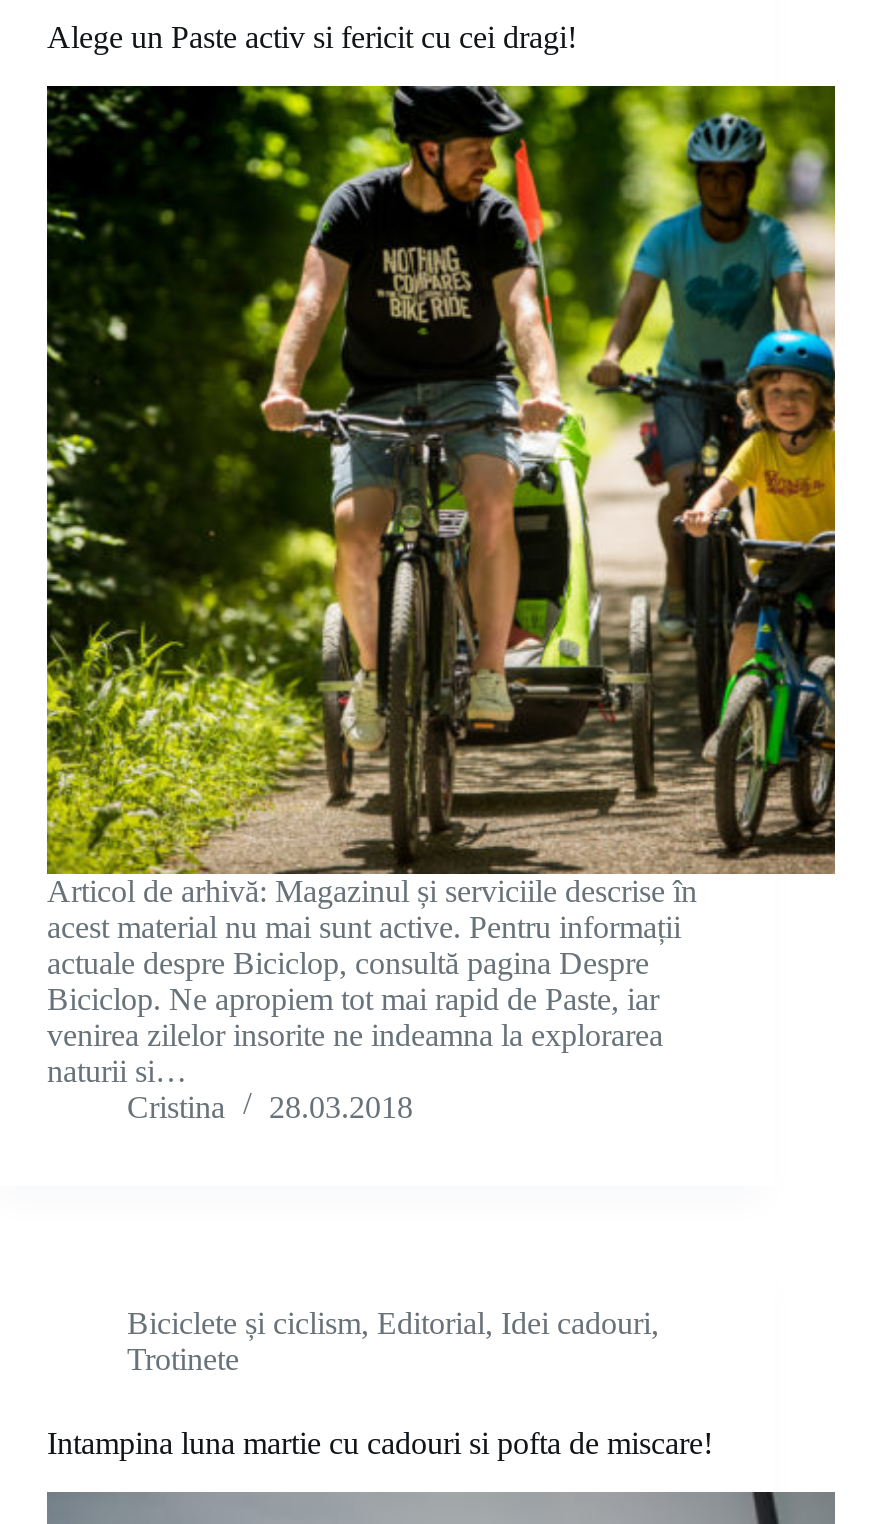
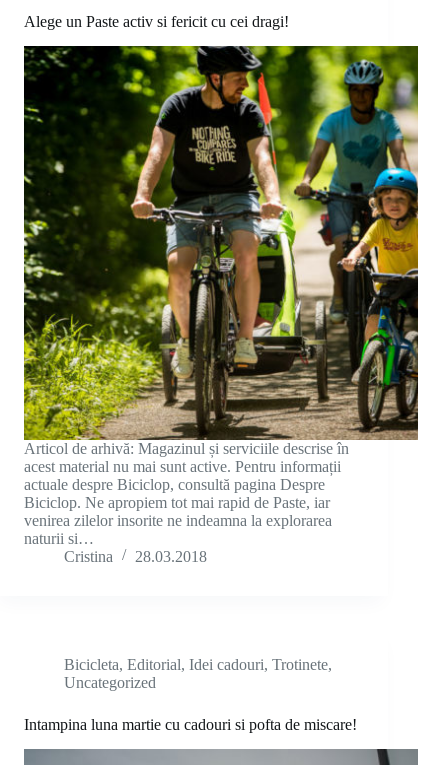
[127,1306,659,1376] Biciclete și ciclism, Editorial, Idei cadouri, | Trotinete -> [64,656,332,691] Bicicleta, Editorial, Idei cadouri, Trotinete, | Uncategorized

